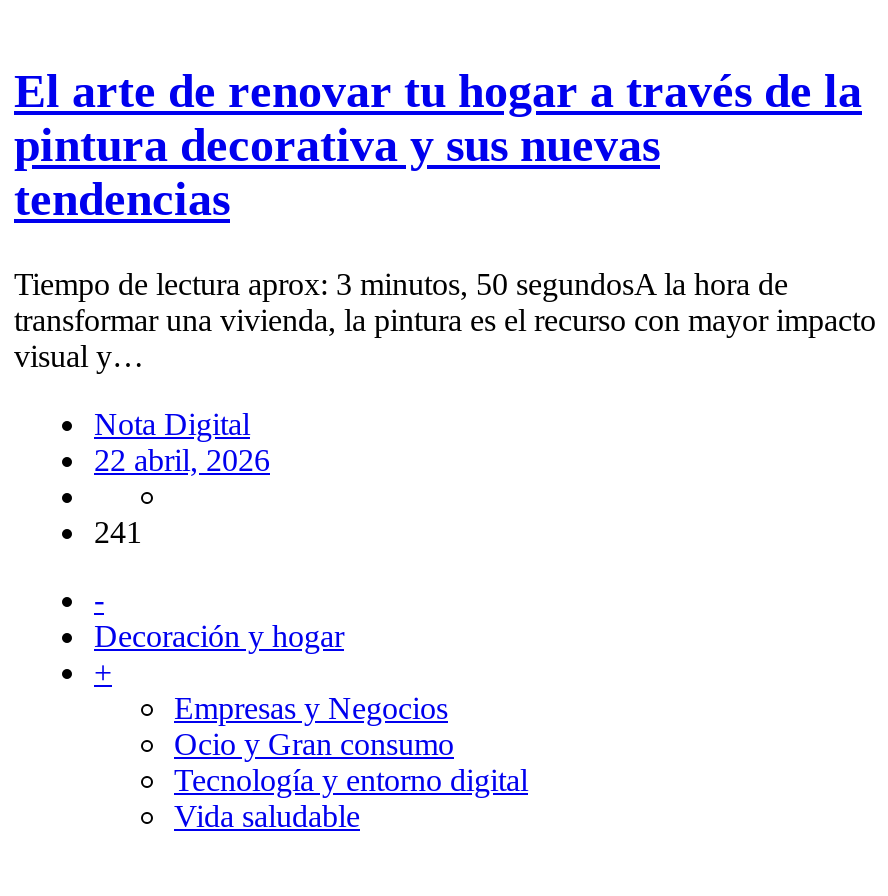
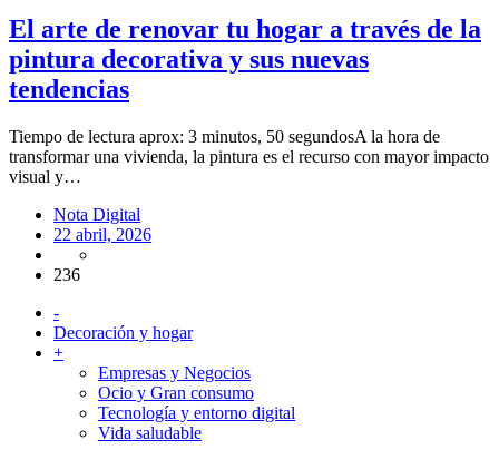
[94,515,142,549] 241 -> [53,265,80,284] 236

